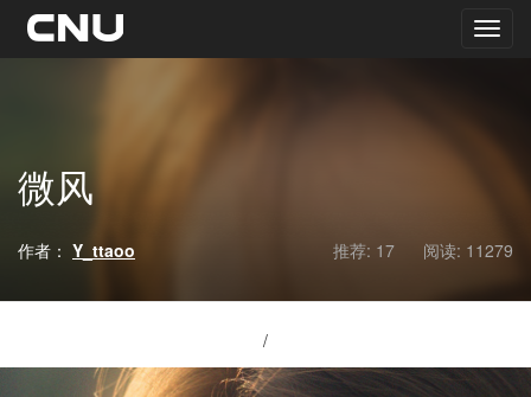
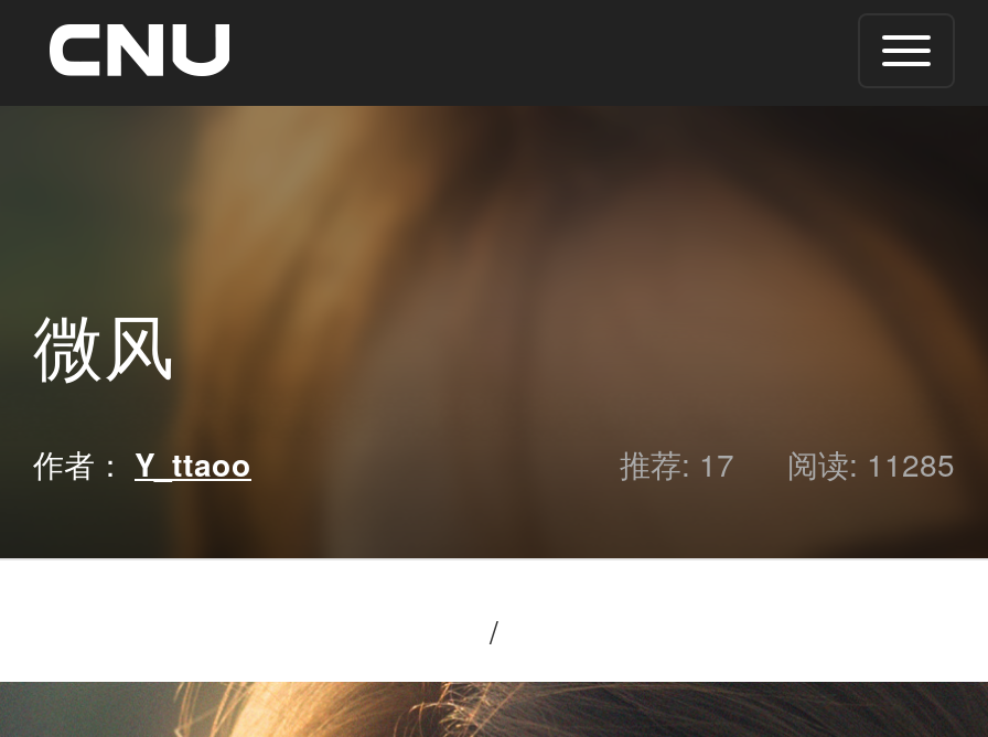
[333,238,513,262] 推荐: 17 阅读: 11279 -> [620,441,955,485] 推荐: 17 阅读: 11285

